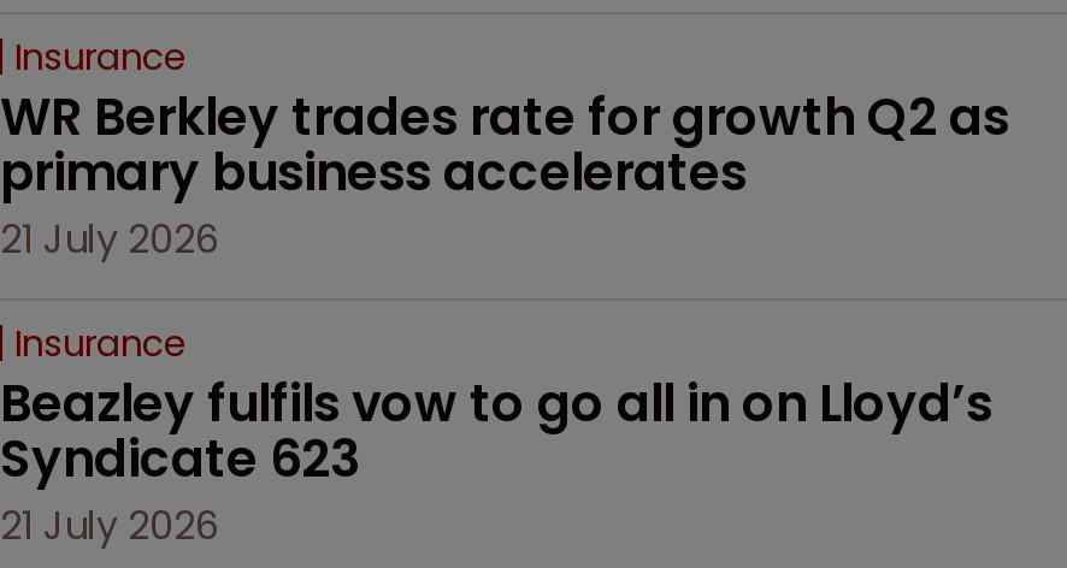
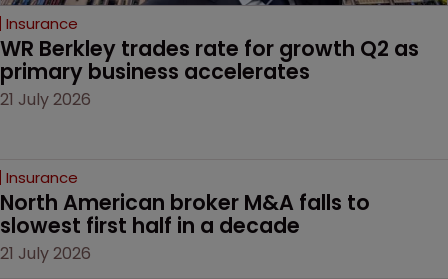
[0,369,1004,494] Beazley fulfils vow to go all in on Lloyd’s | Syndicate 623 -> [0,188,375,240] North American broker M&A falls to | slowest first half in a decade

